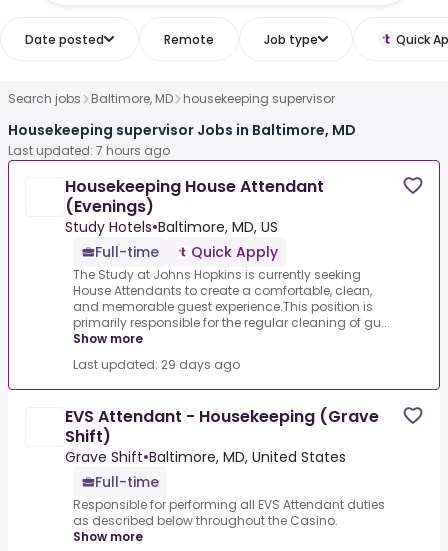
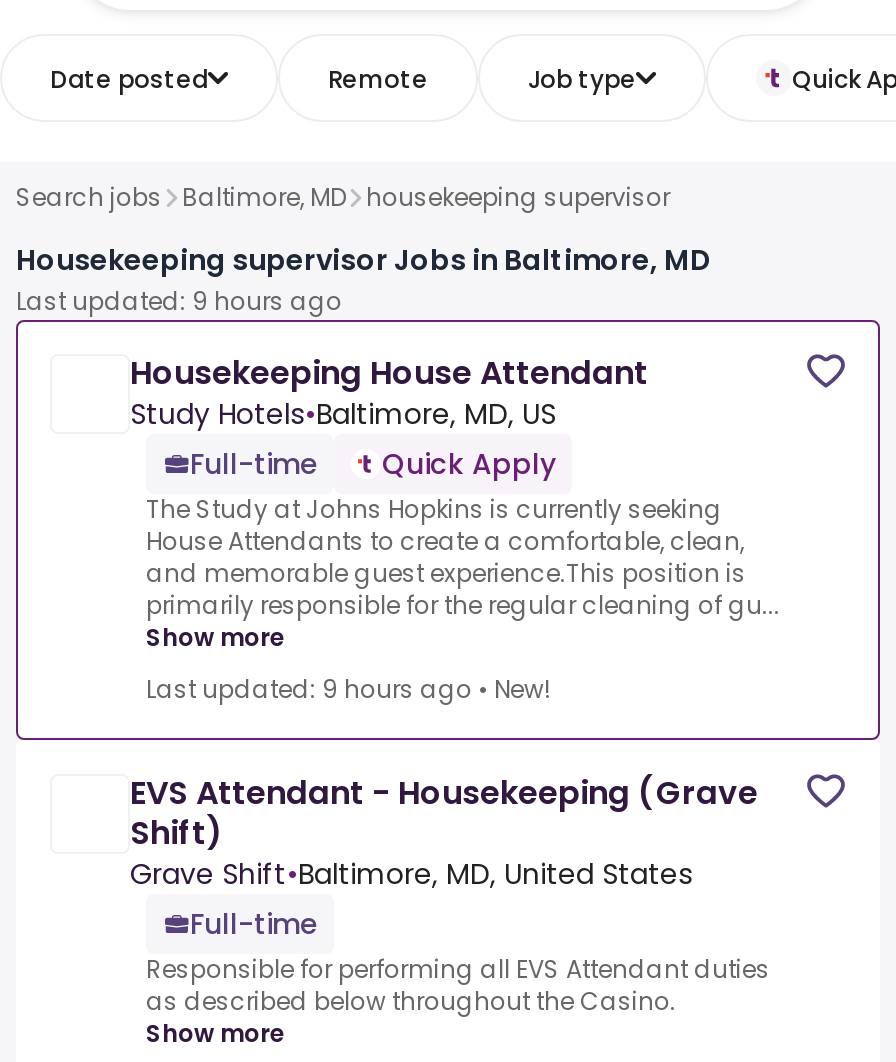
[8,142,170,159] Last updated: 7 hours ago -> [16,284,342,318] Last updated: 9 hours ago
[65,195,154,218] (Evenings) -> none
[73,356,240,373] Last updated: 29 days ago -> [146,672,550,706] Last updated: 9 hours ago • New!

